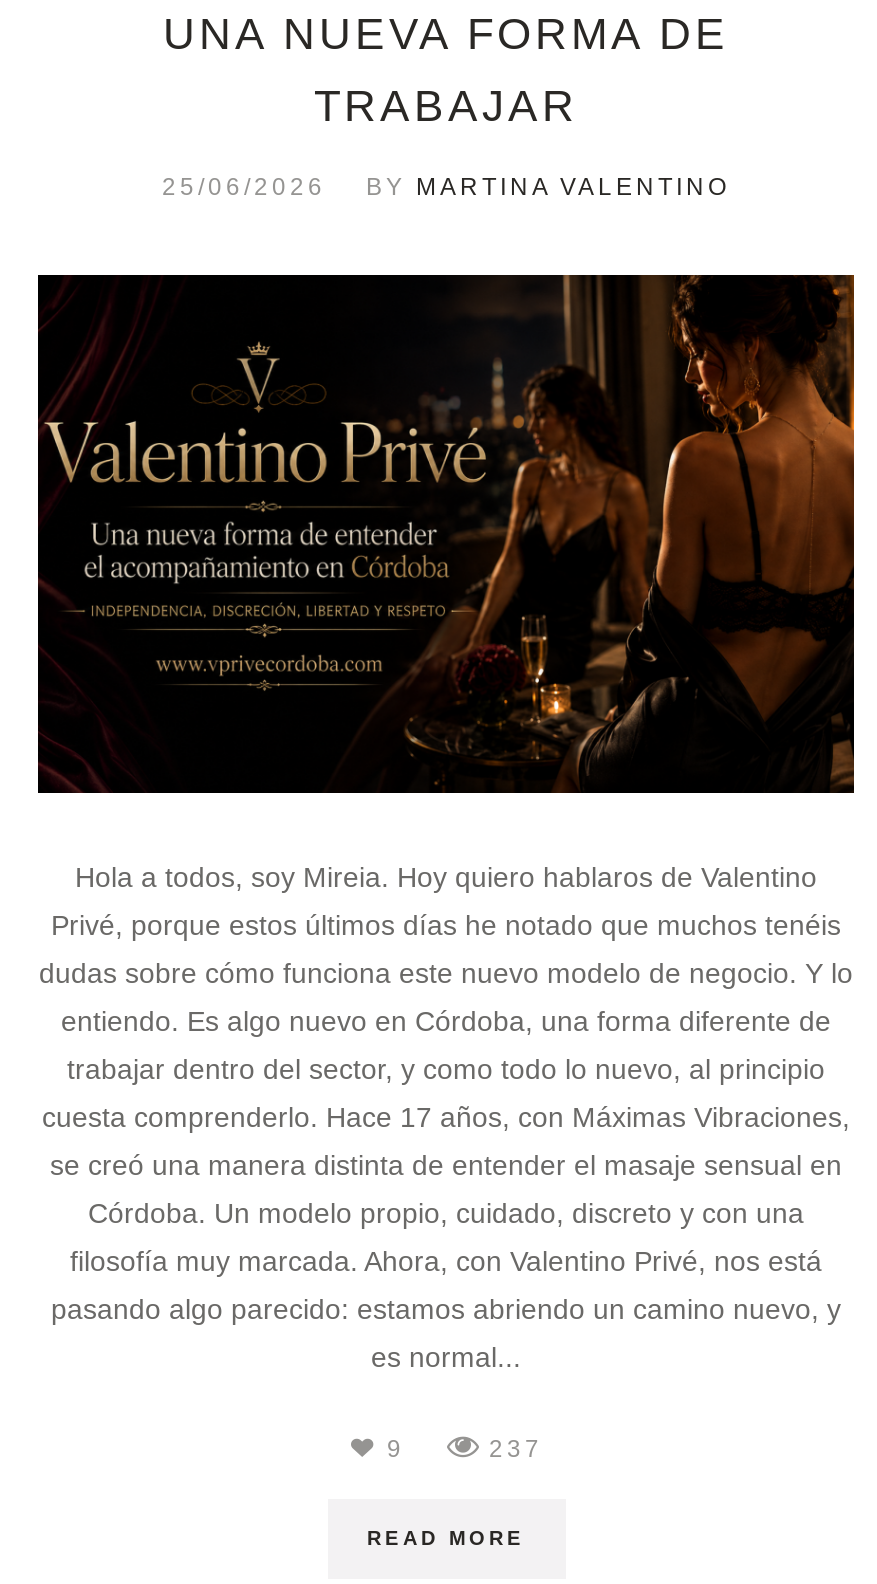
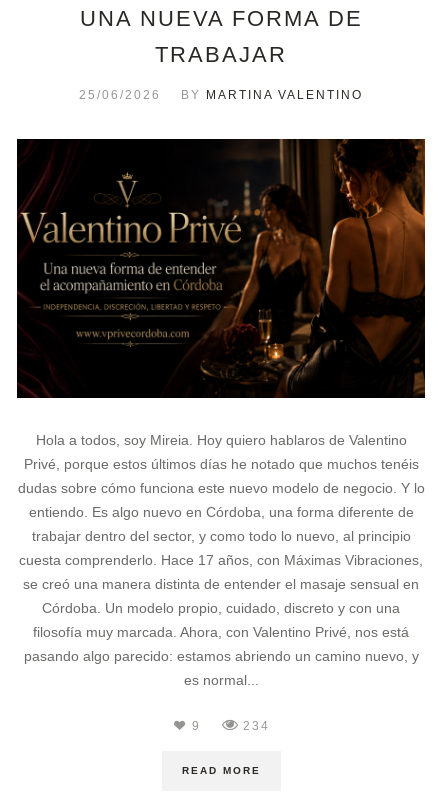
[489,1435,543,1463] 237 -> [242,719,269,733] 234

